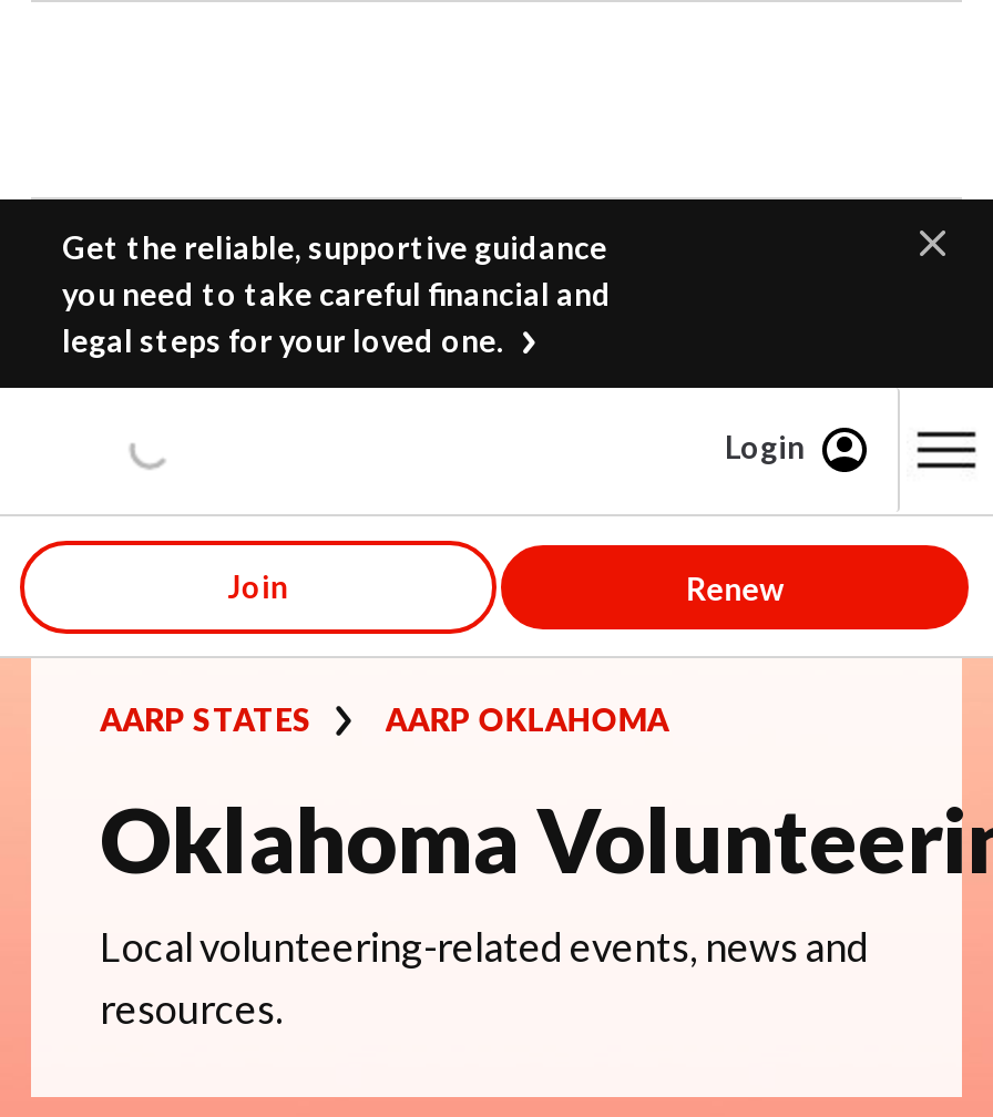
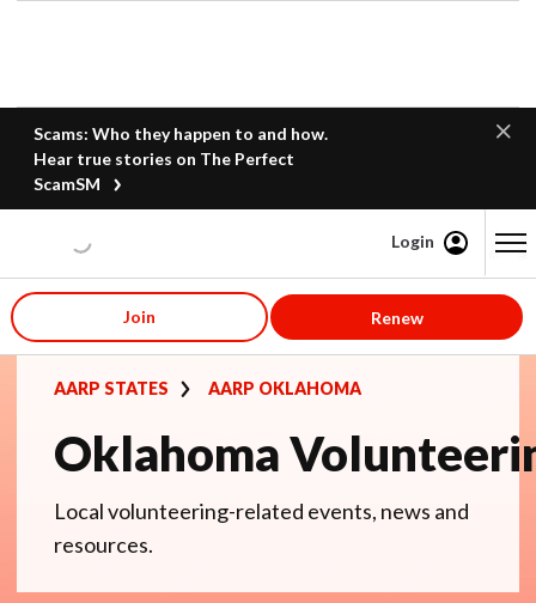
[62,228,612,359] Get the reliable, supportive guidance | you need to take careful financial and | legal steps for your loved one. -> [33,123,328,194] Scams: Who they happen to and how. | Hear true stories on The Perfect | ScamSM

